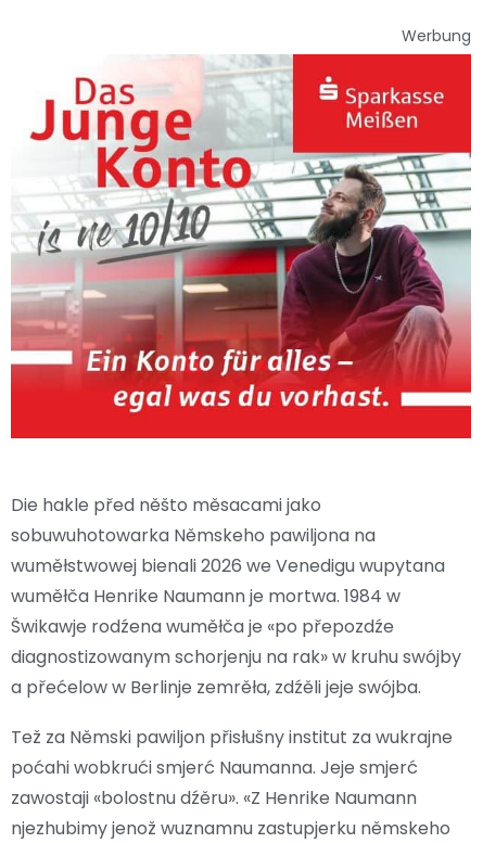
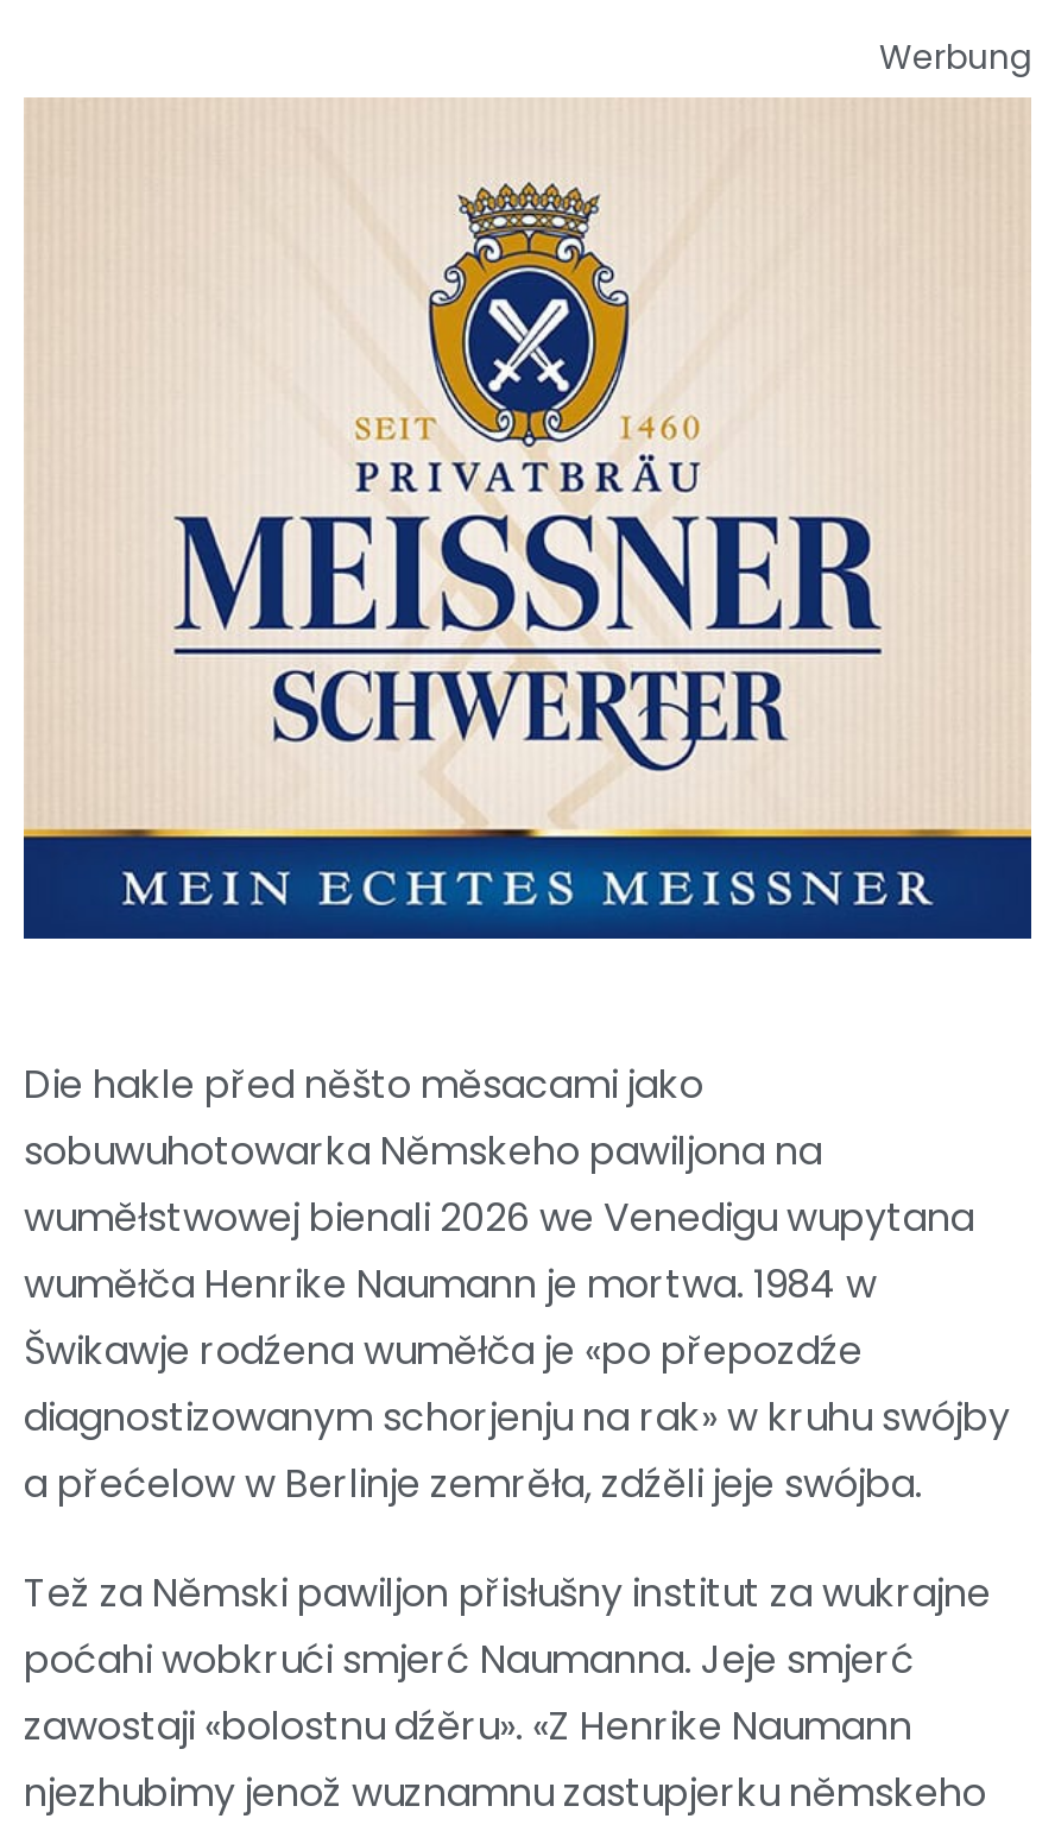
[10,53,472,439] [image] -> [21,97,1034,941] [image]

